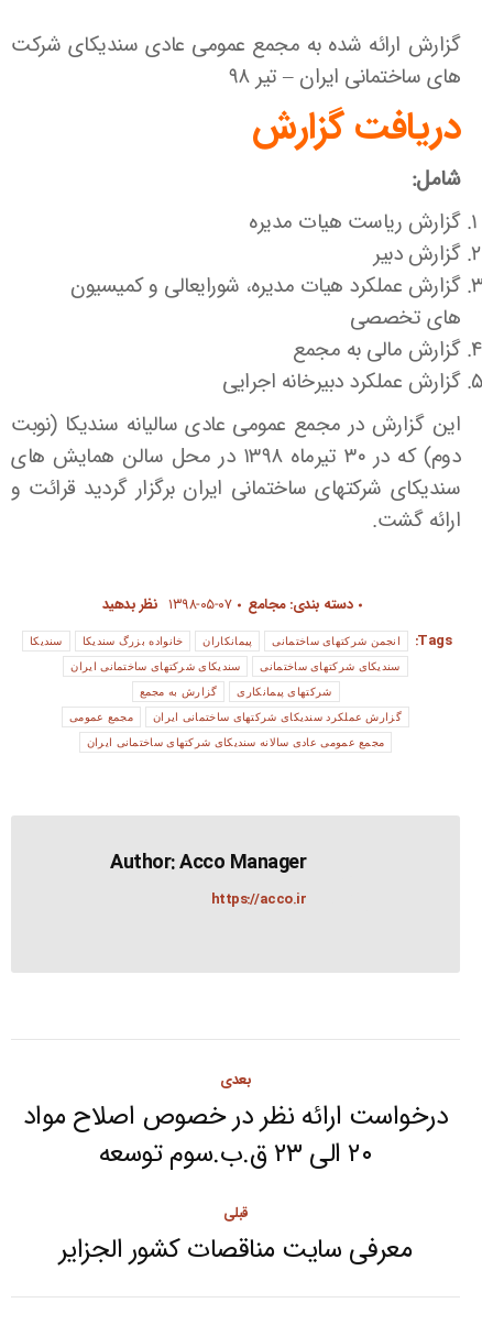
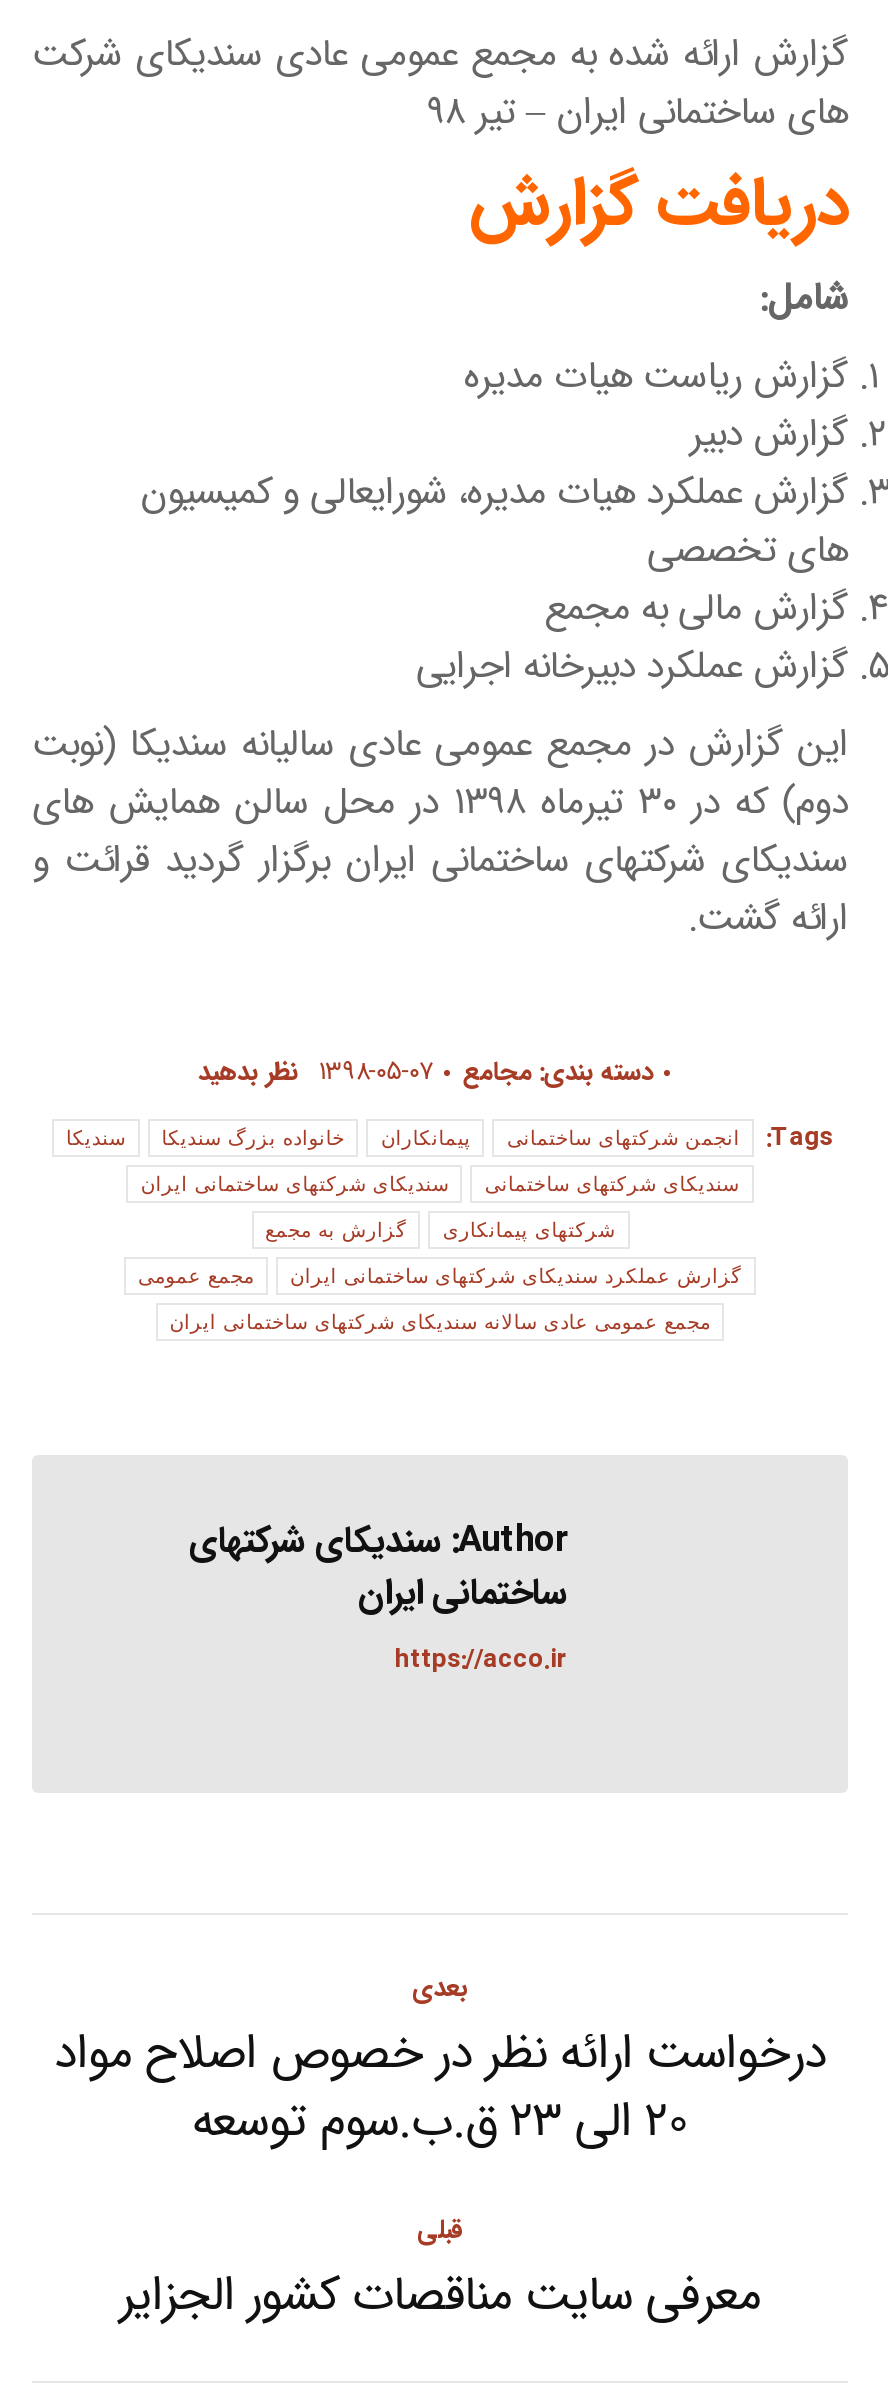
[110,847,306,878] Author:Acco Manager -> [189,1513,568,1621] Author: سندیکای شرکتهای | ساختمانی ایران

